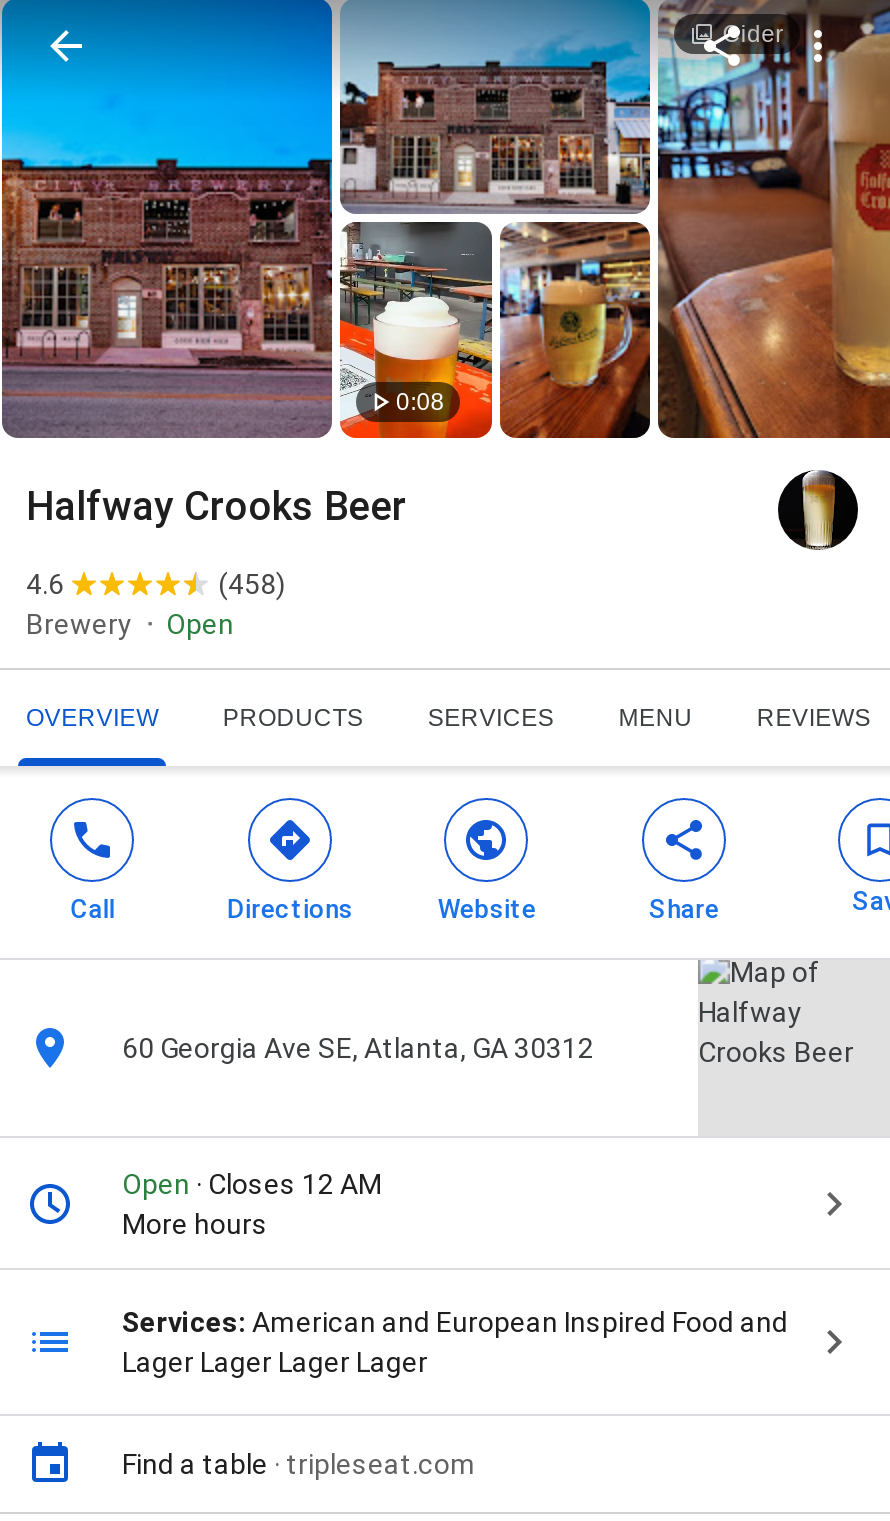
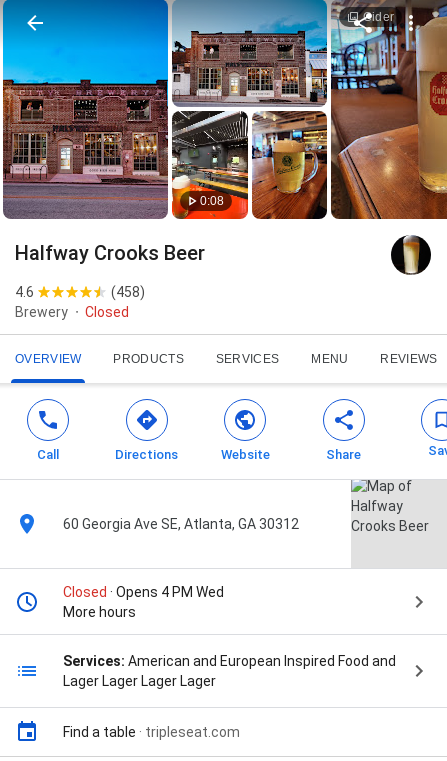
[338,220,494,440] [image] -> [171,111,249,220] [image]
[166,608,234,640] Open -> [85,304,129,320] Closed
[122,1168,382,1200] Open · Closes 12 AM -> [63,584,224,600] Closed · Opens 4 PM Wed

